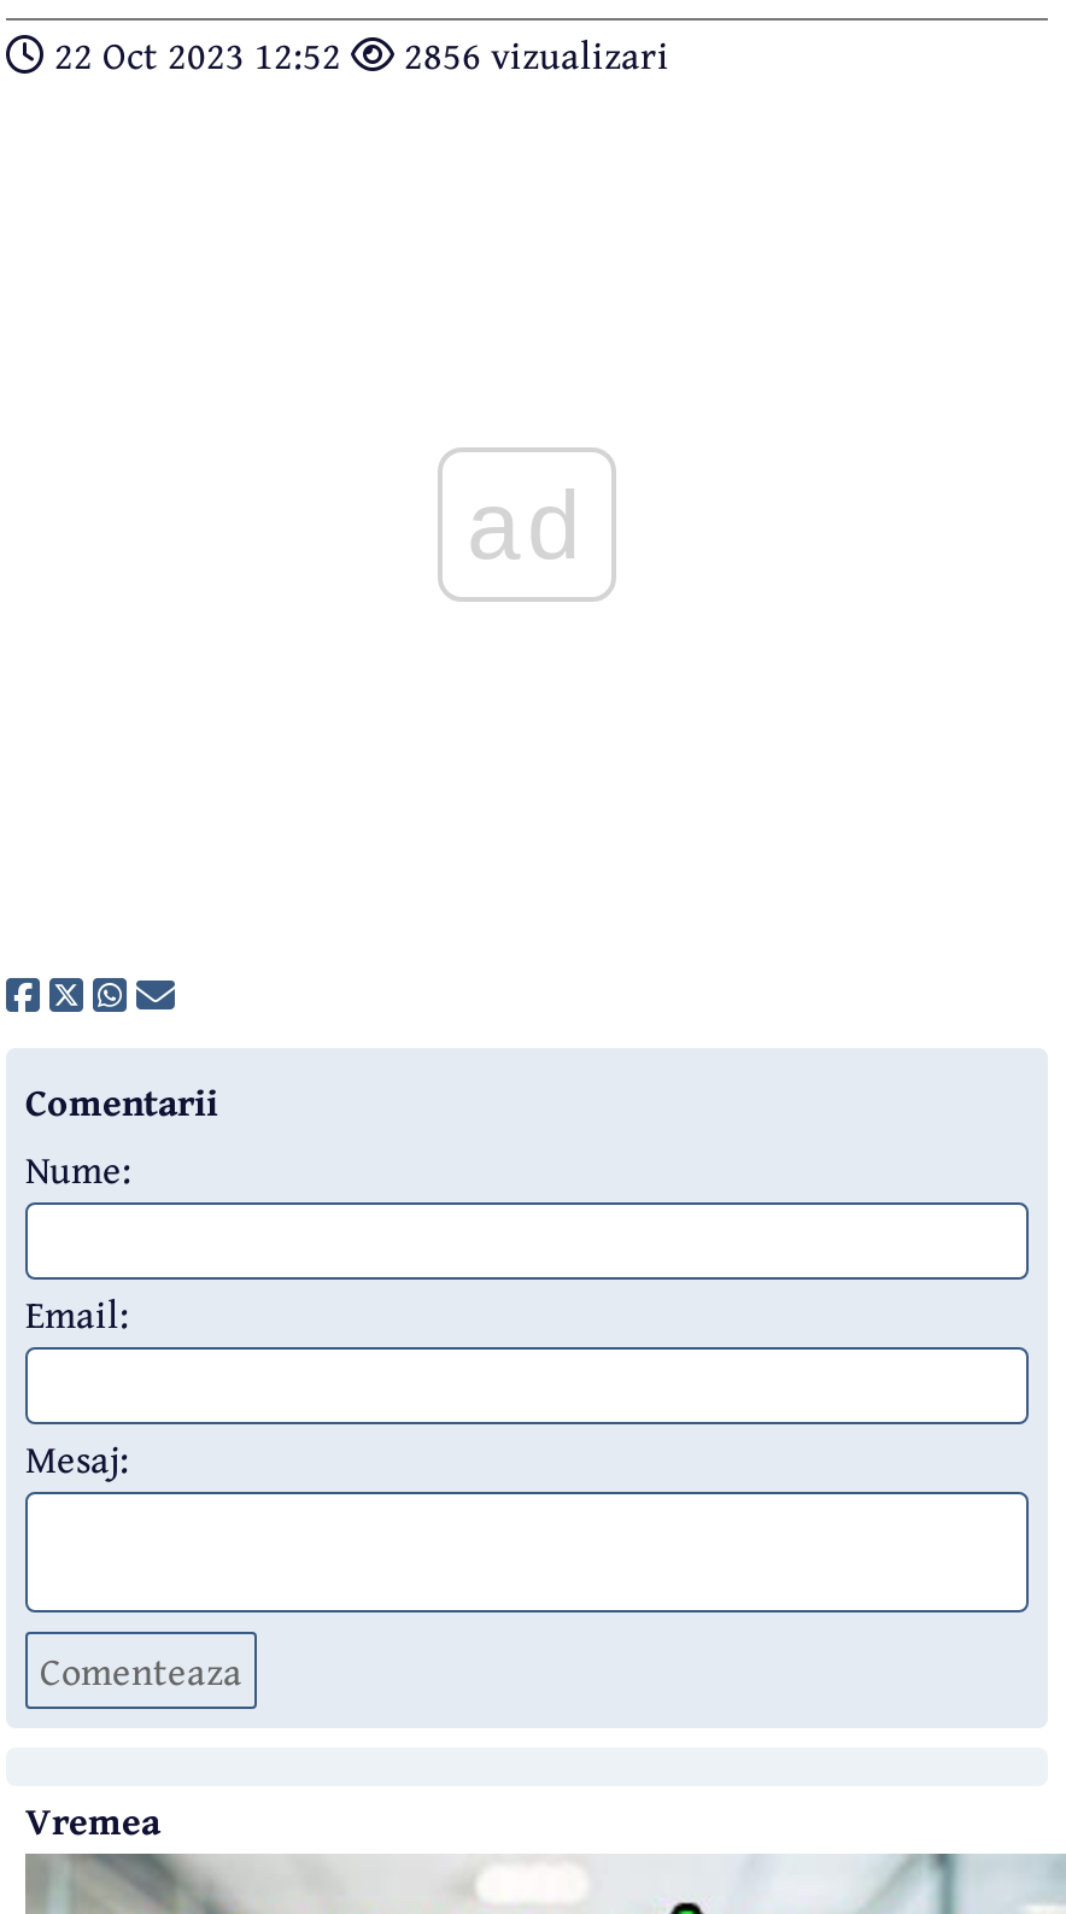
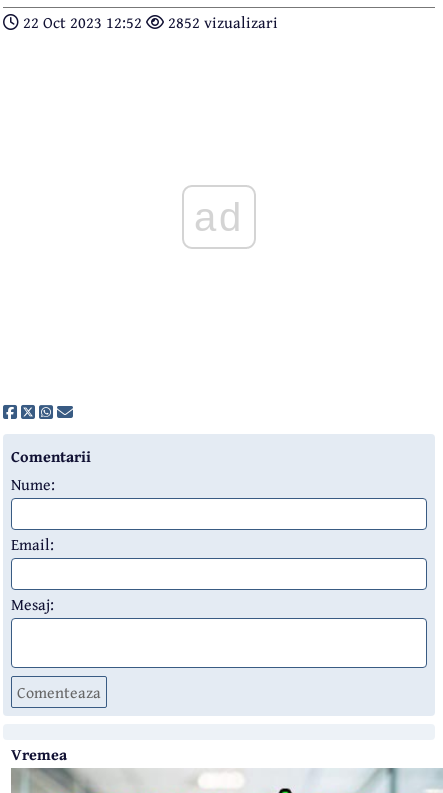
[45,24,669,82] 22 Oct 2023 12:52 2856 vizualizari -> [19,10,278,34] 22 Oct 2023 12:52 2852 vizualizari

